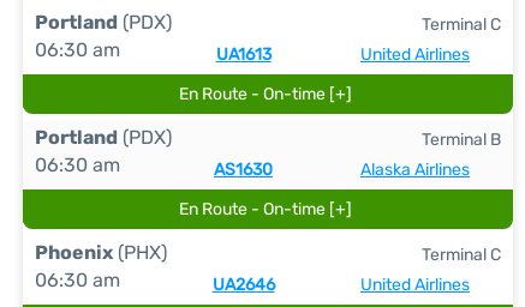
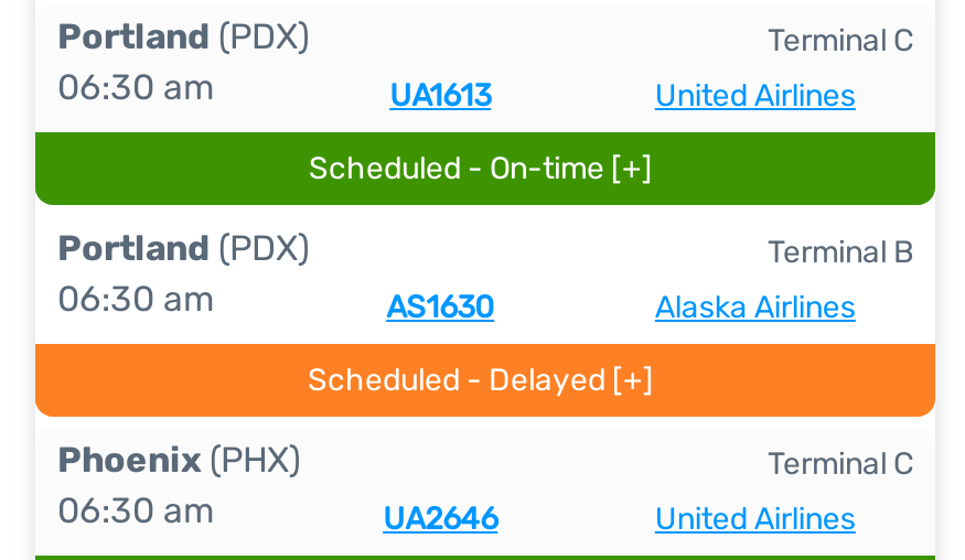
[179,84,352,104] En Route - On-time [+] -> [309,150,653,187] Scheduled - On-time [+]
[179,199,352,219] En Route - On-time [+] -> [308,362,654,399] Scheduled - Delayed [+]

